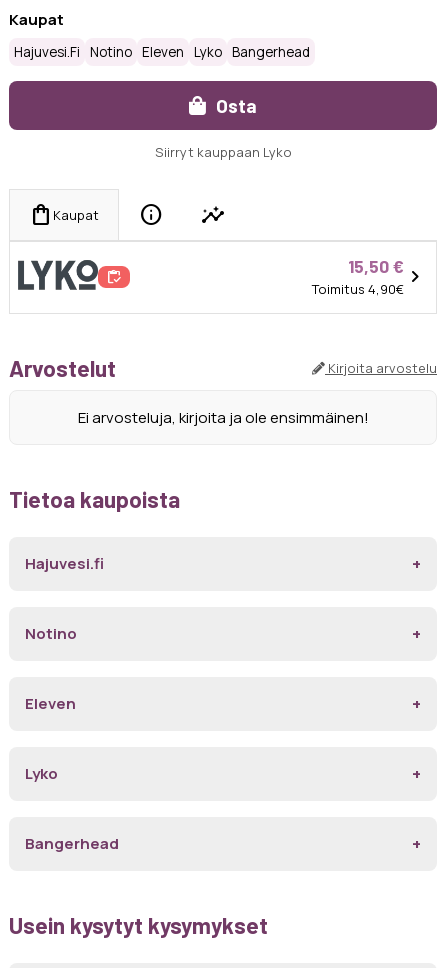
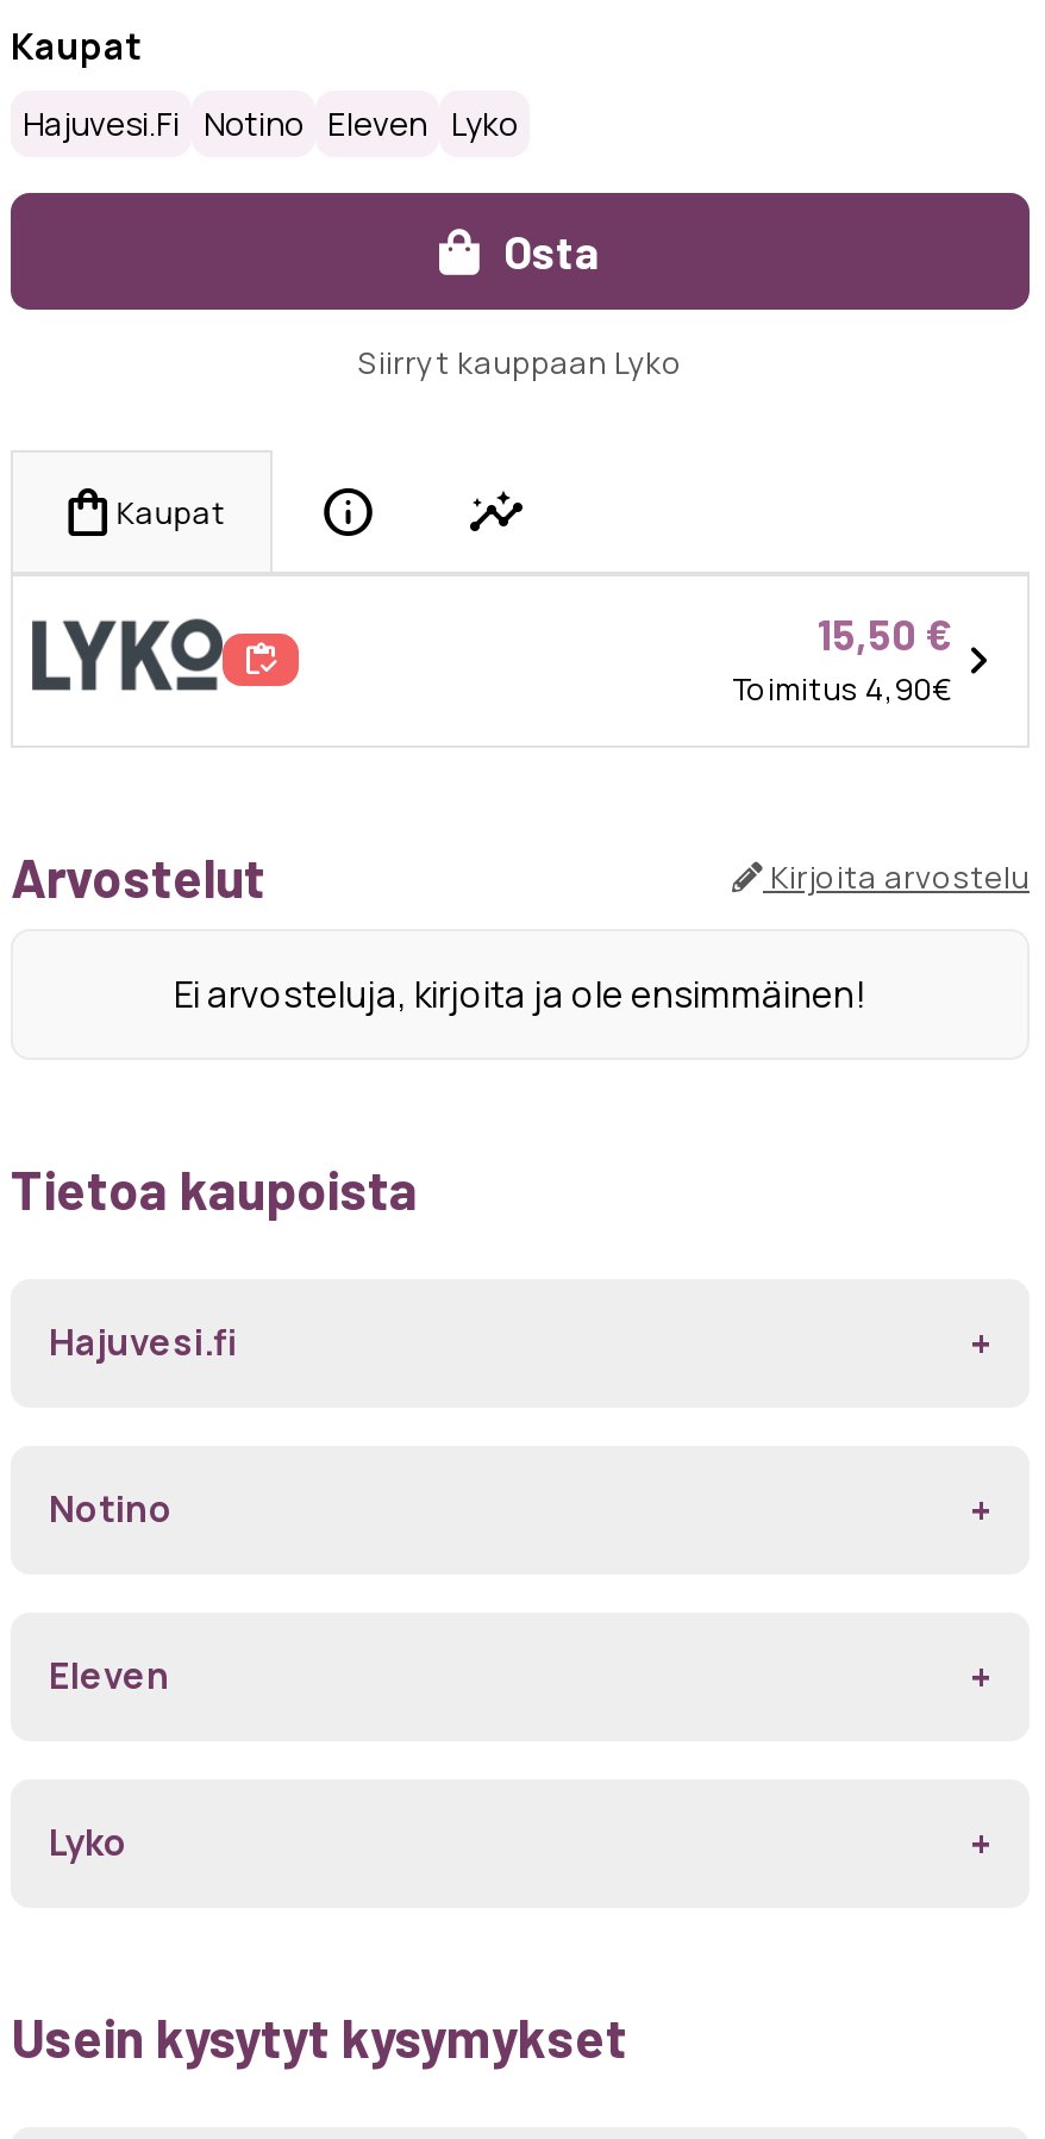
[14,43,310,61] Hajuvesi.fi Notino Eleven Lyko Bangerhead -> [23,103,518,146] Hajuvesi.fi Notino Eleven Lyko
[25,832,119,853] Bangerhead -> none

